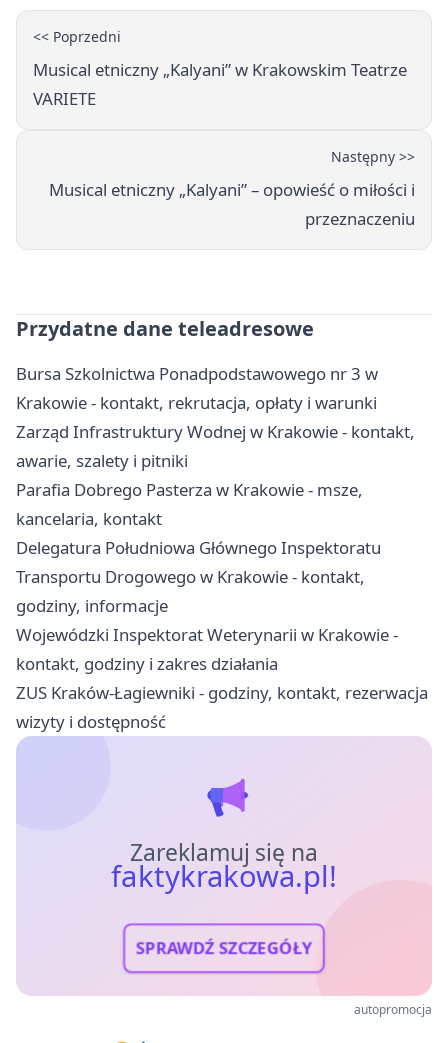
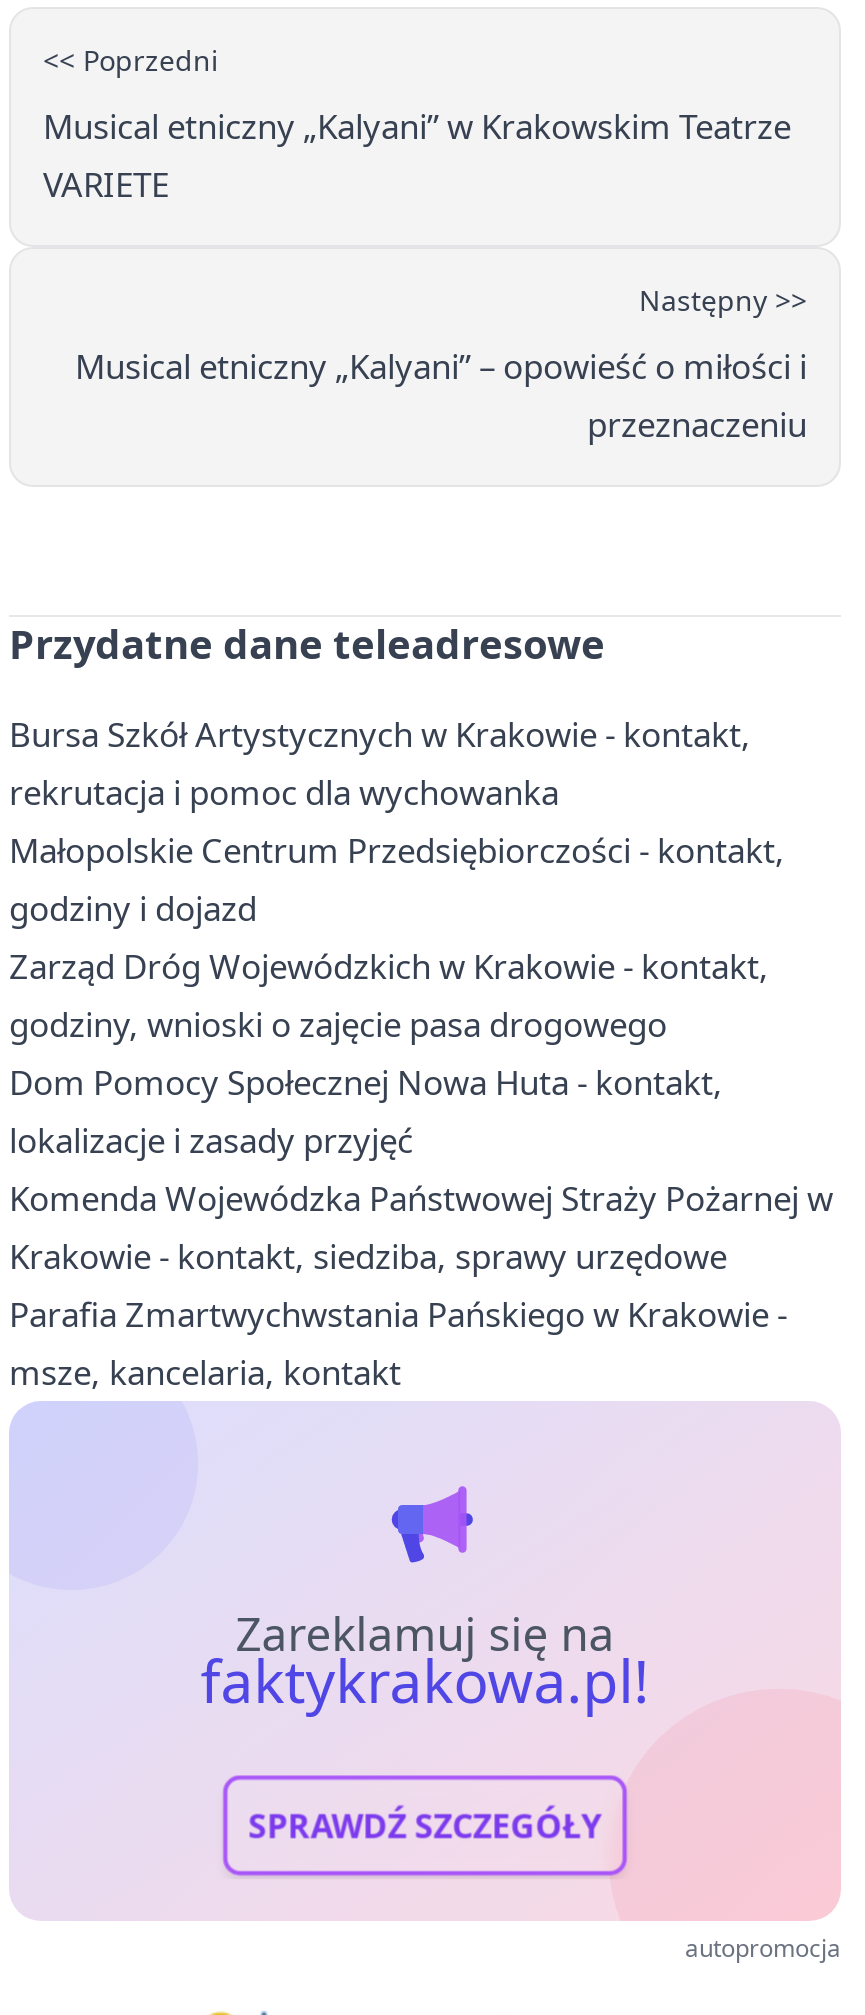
[16,362,428,733] Bursa Szkolnictwa Ponadpodstawowego nr 3 w | Krakowie - kontakt, rekrutacja, opłaty i warunki | Zarząd Infrastruktury Wodnej w Krakowie - kontakt, | awarie, szalety i pitniki | Parafia Dobrego Pasterza w Krakowie - msze, | kancelaria, kontakt | Delegatura Południowa Głównego Inspektoratu | Transportu Drogowego w Krakowie - kontakt, | godziny, informacje | Wojewódzki Inspektorat Weterynarii w Krakowie - | kontakt, godziny i zakres działania | ZUS Kraków-Łagiewniki - godziny, kontakt, rezerwacja | wizyty i dostępność -> [9,712,833,1396] Bursa Szkół Artystycznych w Krakowie - kontakt, | rekrutacja i pomoc dla wychowanka | Małopolskie Centrum Przedsiębiorczości - kontakt, | godziny i dojazd | Zarząd Dróg Wojewódzkich w Krakowie - kontakt, | godziny, wnioski o zajęcie pasa drogowego | Dom Pomocy Społecznej Nowa Huta - kontakt, | lokalizacje i zasady przyjęć | Komenda Wojewódzka Państwowej Straży Pożarnej w | Krakowie - kontakt, siedziba, sprawy urzędowe | Parafia Zmartwychwstania Pańskiego w Krakowie - | msze, kancelaria, kontakt

